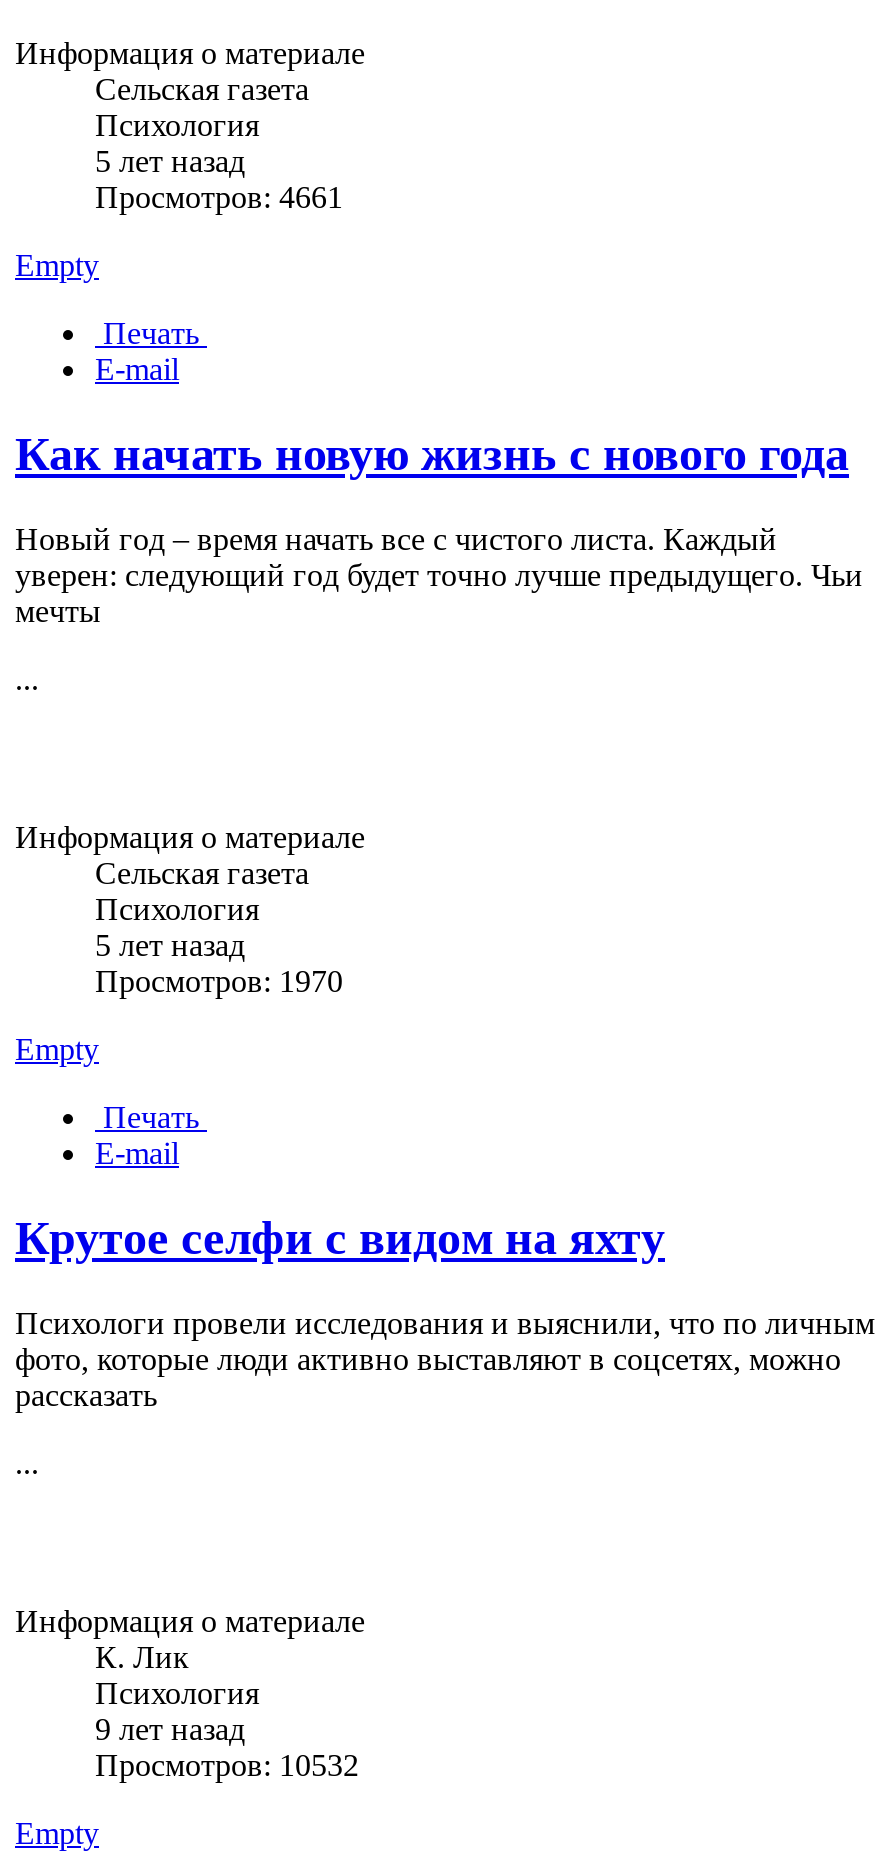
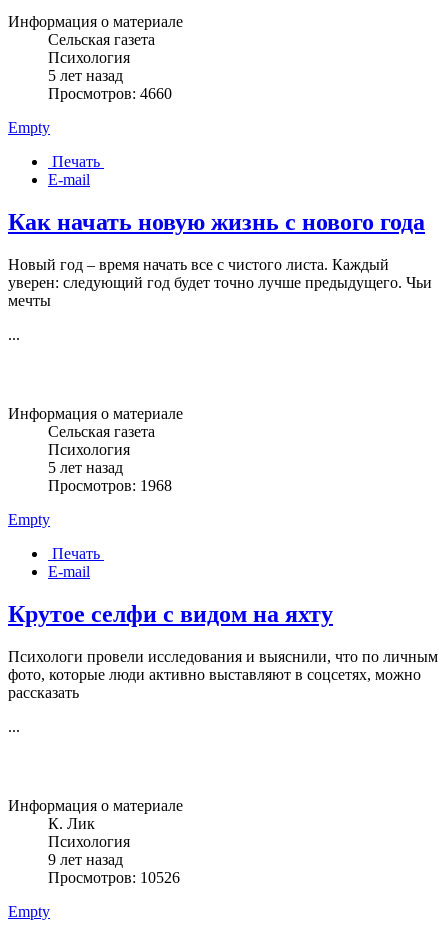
[95,181,343,215] Просмотров: 4661 -> [48,85,172,102] Просмотров: 4660
[95,965,343,999] Просмотров: 1970 -> [48,477,172,494] Просмотров: 1968
[95,1749,359,1783] Просмотров: 10532 -> [48,869,180,886] Просмотров: 10526

